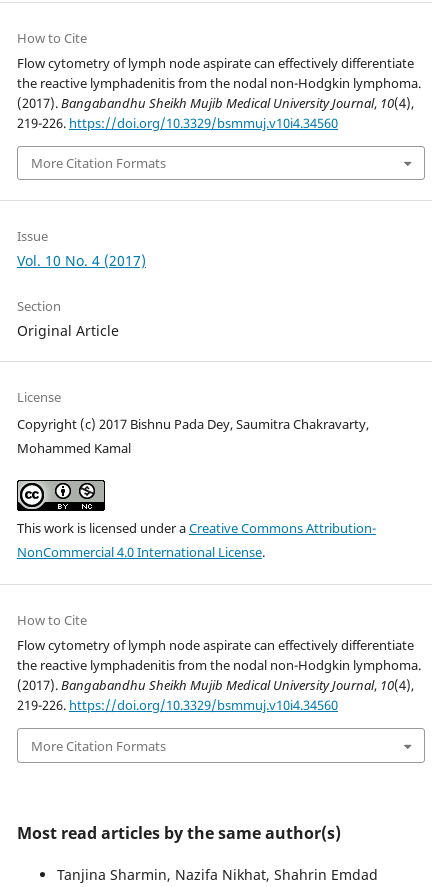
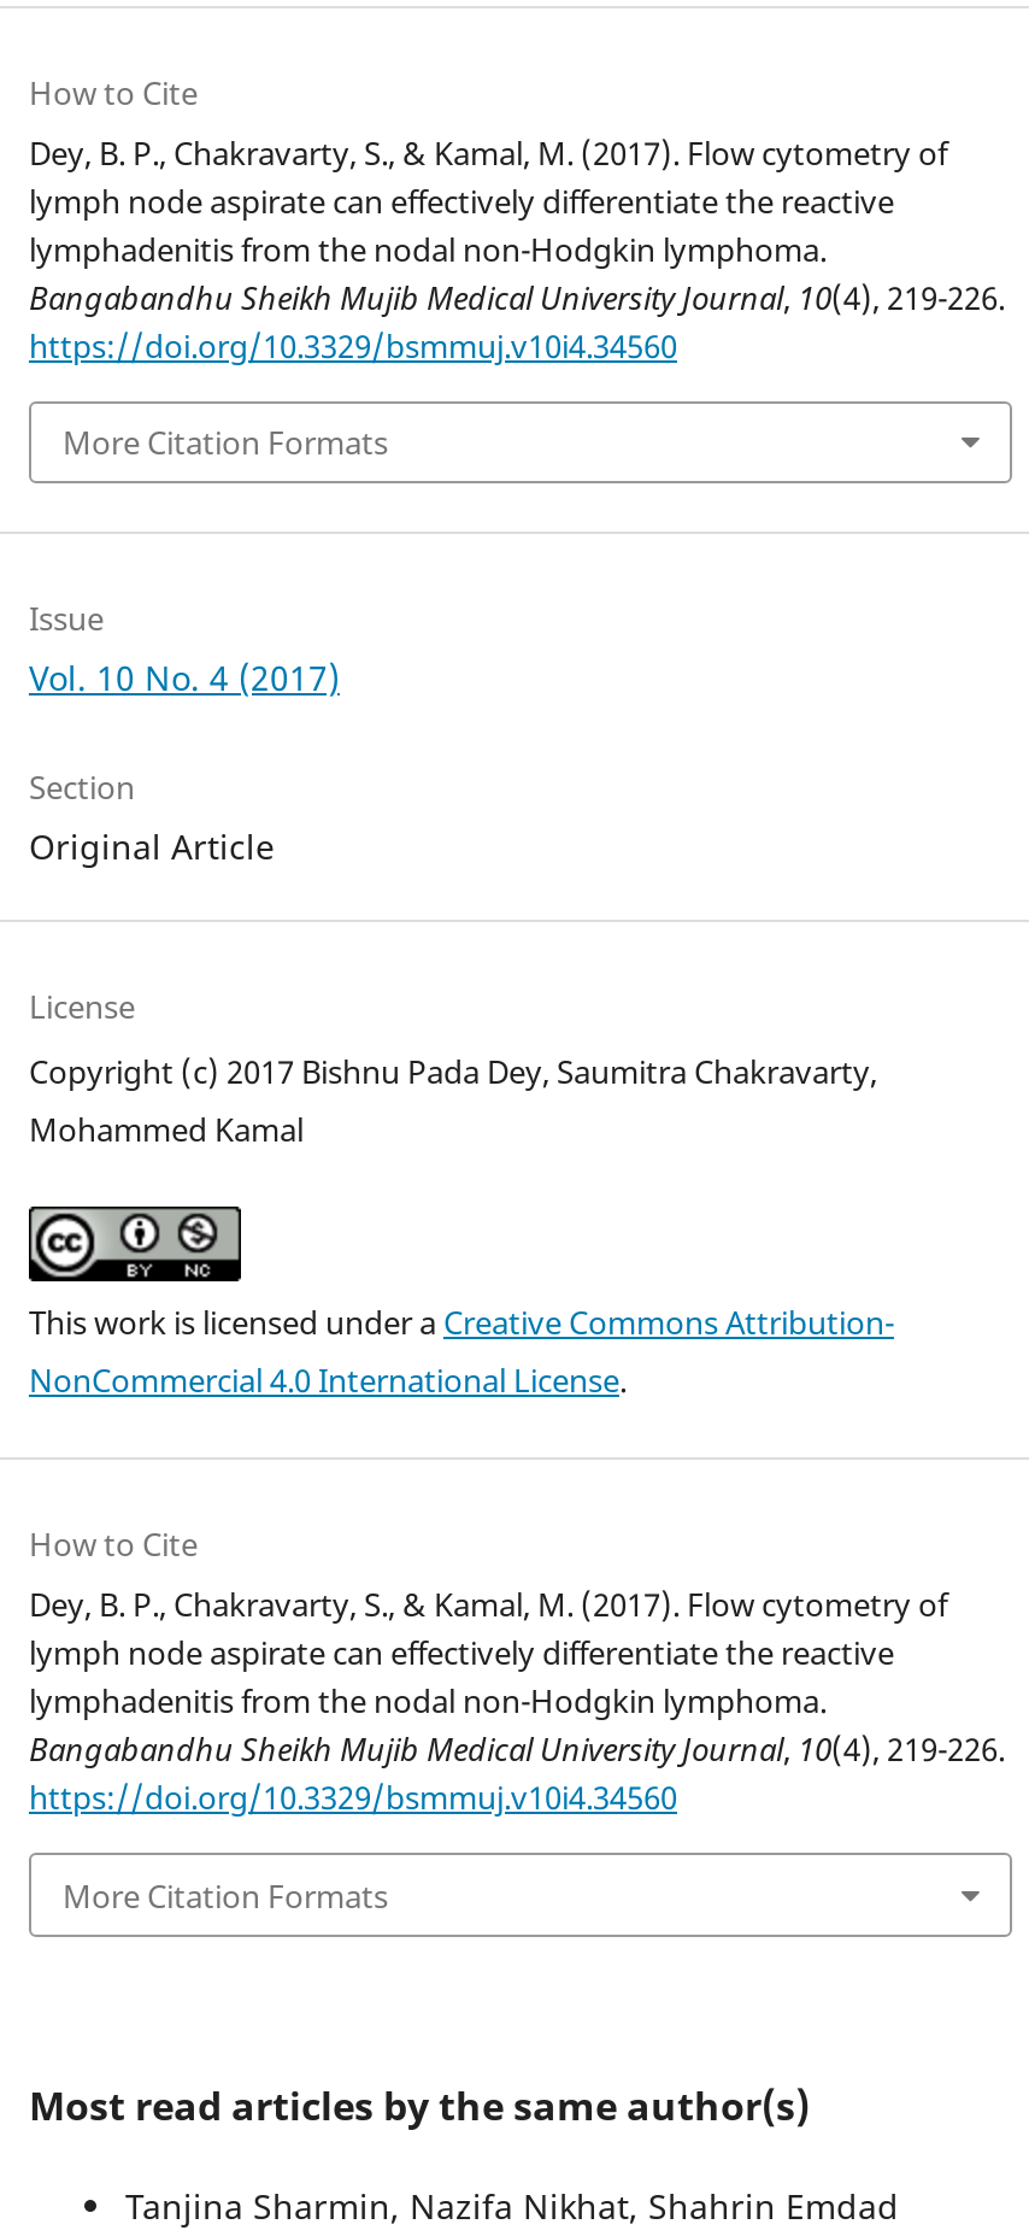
[17,54,421,132] Flow cytometry of lymph node aspirate can effectively differentiate | the reactive lymphadenitis from the nodal non-Hodgkin lymphoma. | (2017). Bangabandhu Sheikh Mujib Medical University Journal, 10(4), | 219-226. https://doi.org/10.3329/bsmmuj.v10i4.34560 -> [29,131,1005,367] Dey, B. P., Chakravarty, S., & Kamal, M. (2017). Flow cytometry of | lymph node aspirate can effectively differentiate the reactive | lymphadenitis from the nodal non-Hodgkin lymphoma. | Bangabandhu Sheikh Mujib Medical University Journal, 10(4), 219-226. | https://doi.org/10.3329/bsmmuj.v10i4.34560
[17,636,421,714] Flow cytometry of lymph node aspirate can effectively differentiate | the reactive lymphadenitis from the nodal non-Hodgkin lymphoma. | (2017).Bangabandhu Sheikh Mujib Medical University Journal, 10(4), | 219-226. https://doi.org/10.3329/bsmmuj.v10i4.34560 -> [29,1583,1005,1820] Dey, B. P., Chakravarty, S., & Kamal, M. (2017). Flow cytometry of | lymph node aspirate can effectively differentiate the reactive | lymphadenitis from the nodal non-Hodgkin lymphoma. | Bangabandhu Sheikh Mujib Medical University Journal, 10(4), 219-226. | https://doi.org/10.3329/bsmmuj.v10i4.34560

